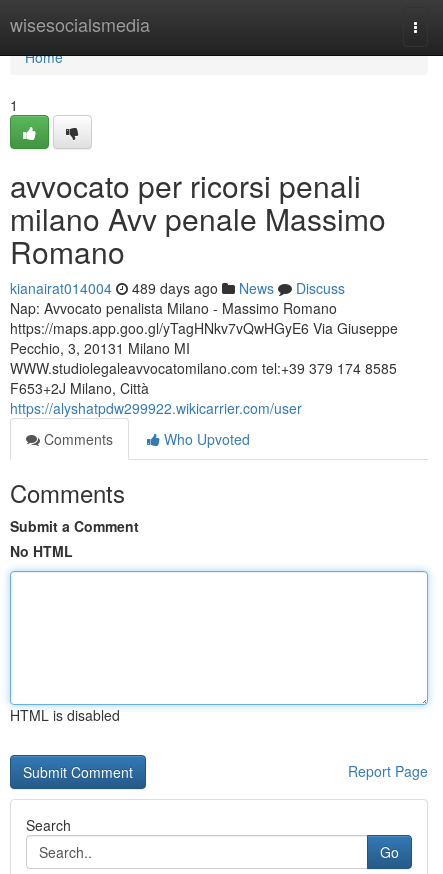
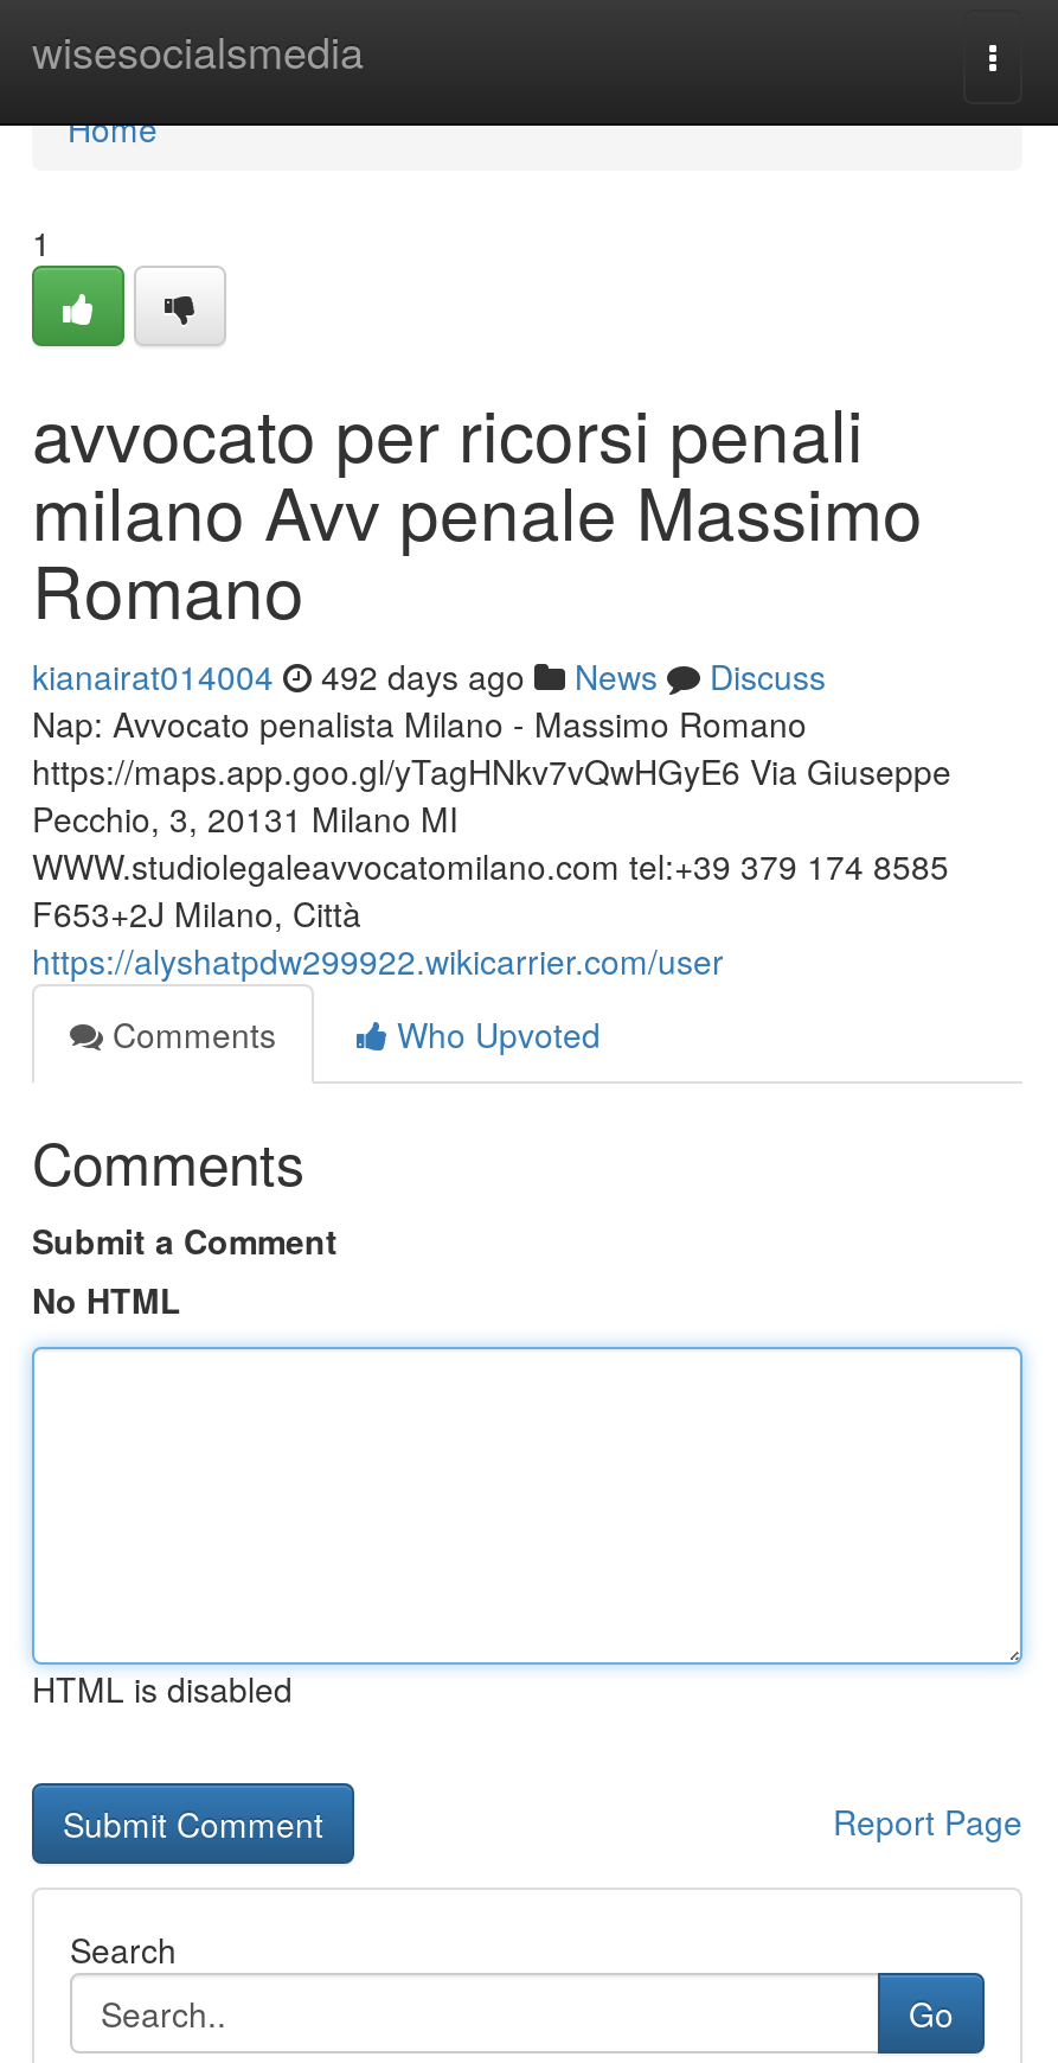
[10,278,345,298] kianairat014004 489 days ago News Discuss -> [32,652,826,700] kianairat014004 492 days ago News Discuss

